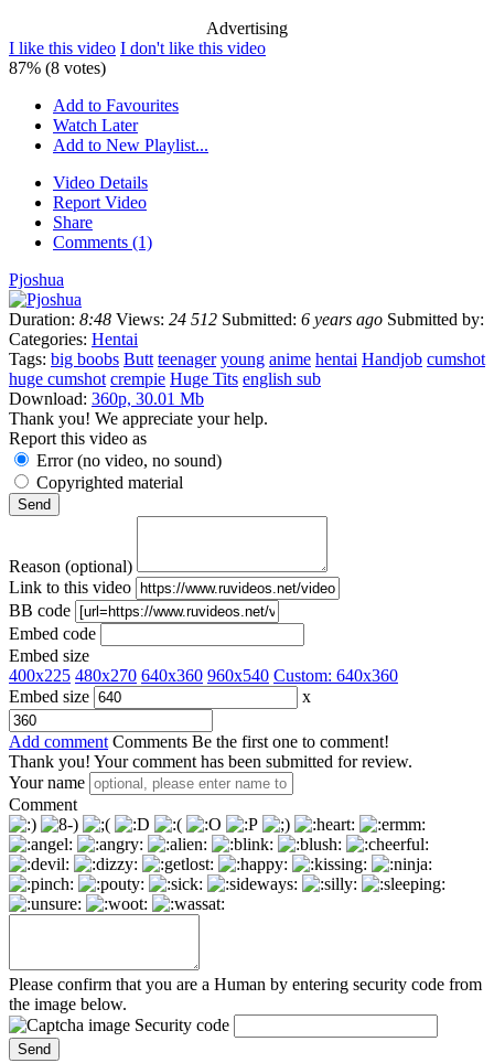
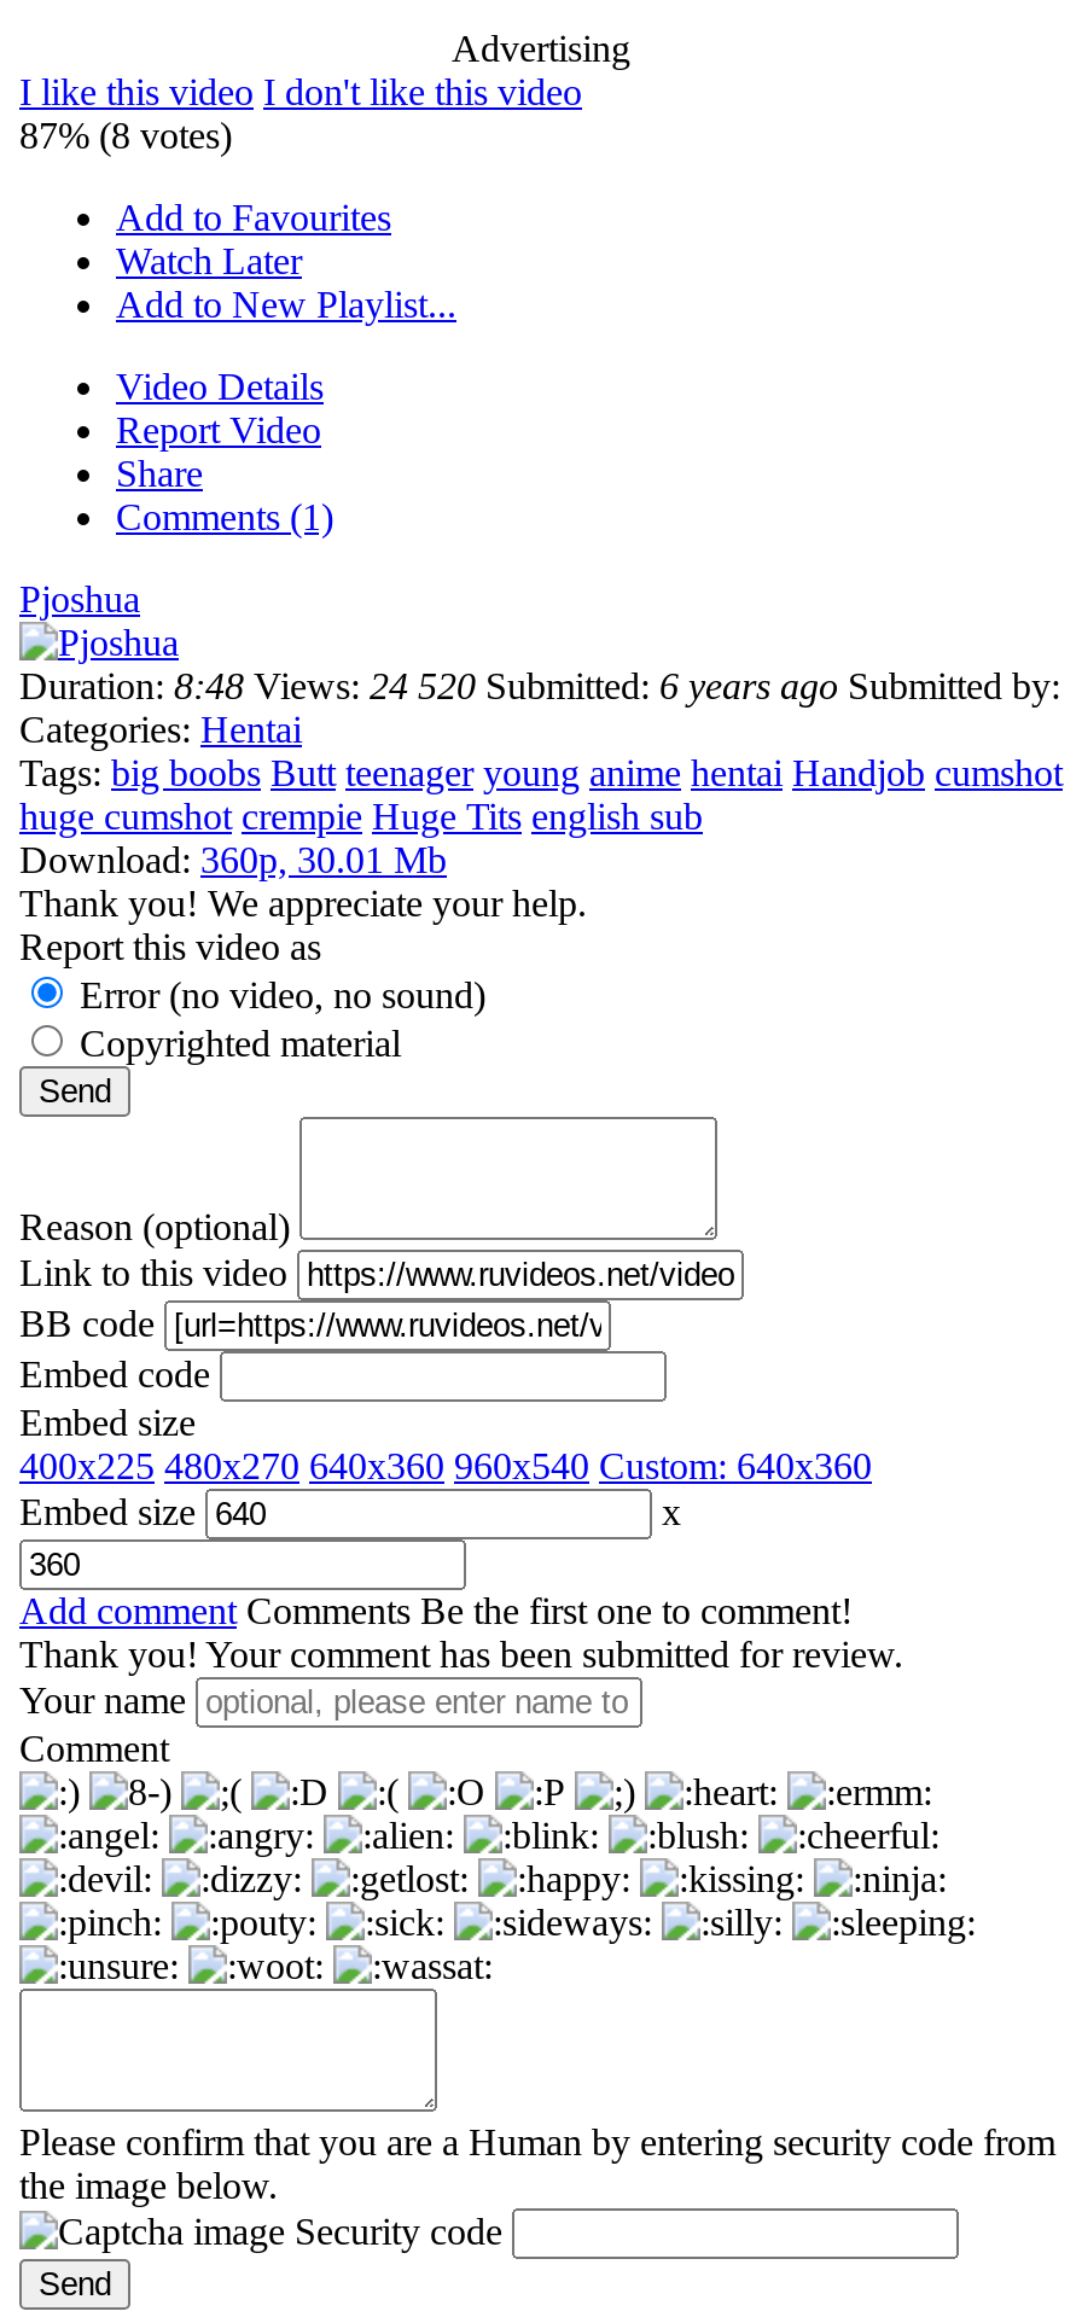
[9,310,484,328] Duration: 8:48 Views: 24 512 Submitted: 6 years ago Submitted by: -> [19,665,1060,706] Duration: 8:48 Views: 24 520 Submitted: 6 years ago Submitted by:

